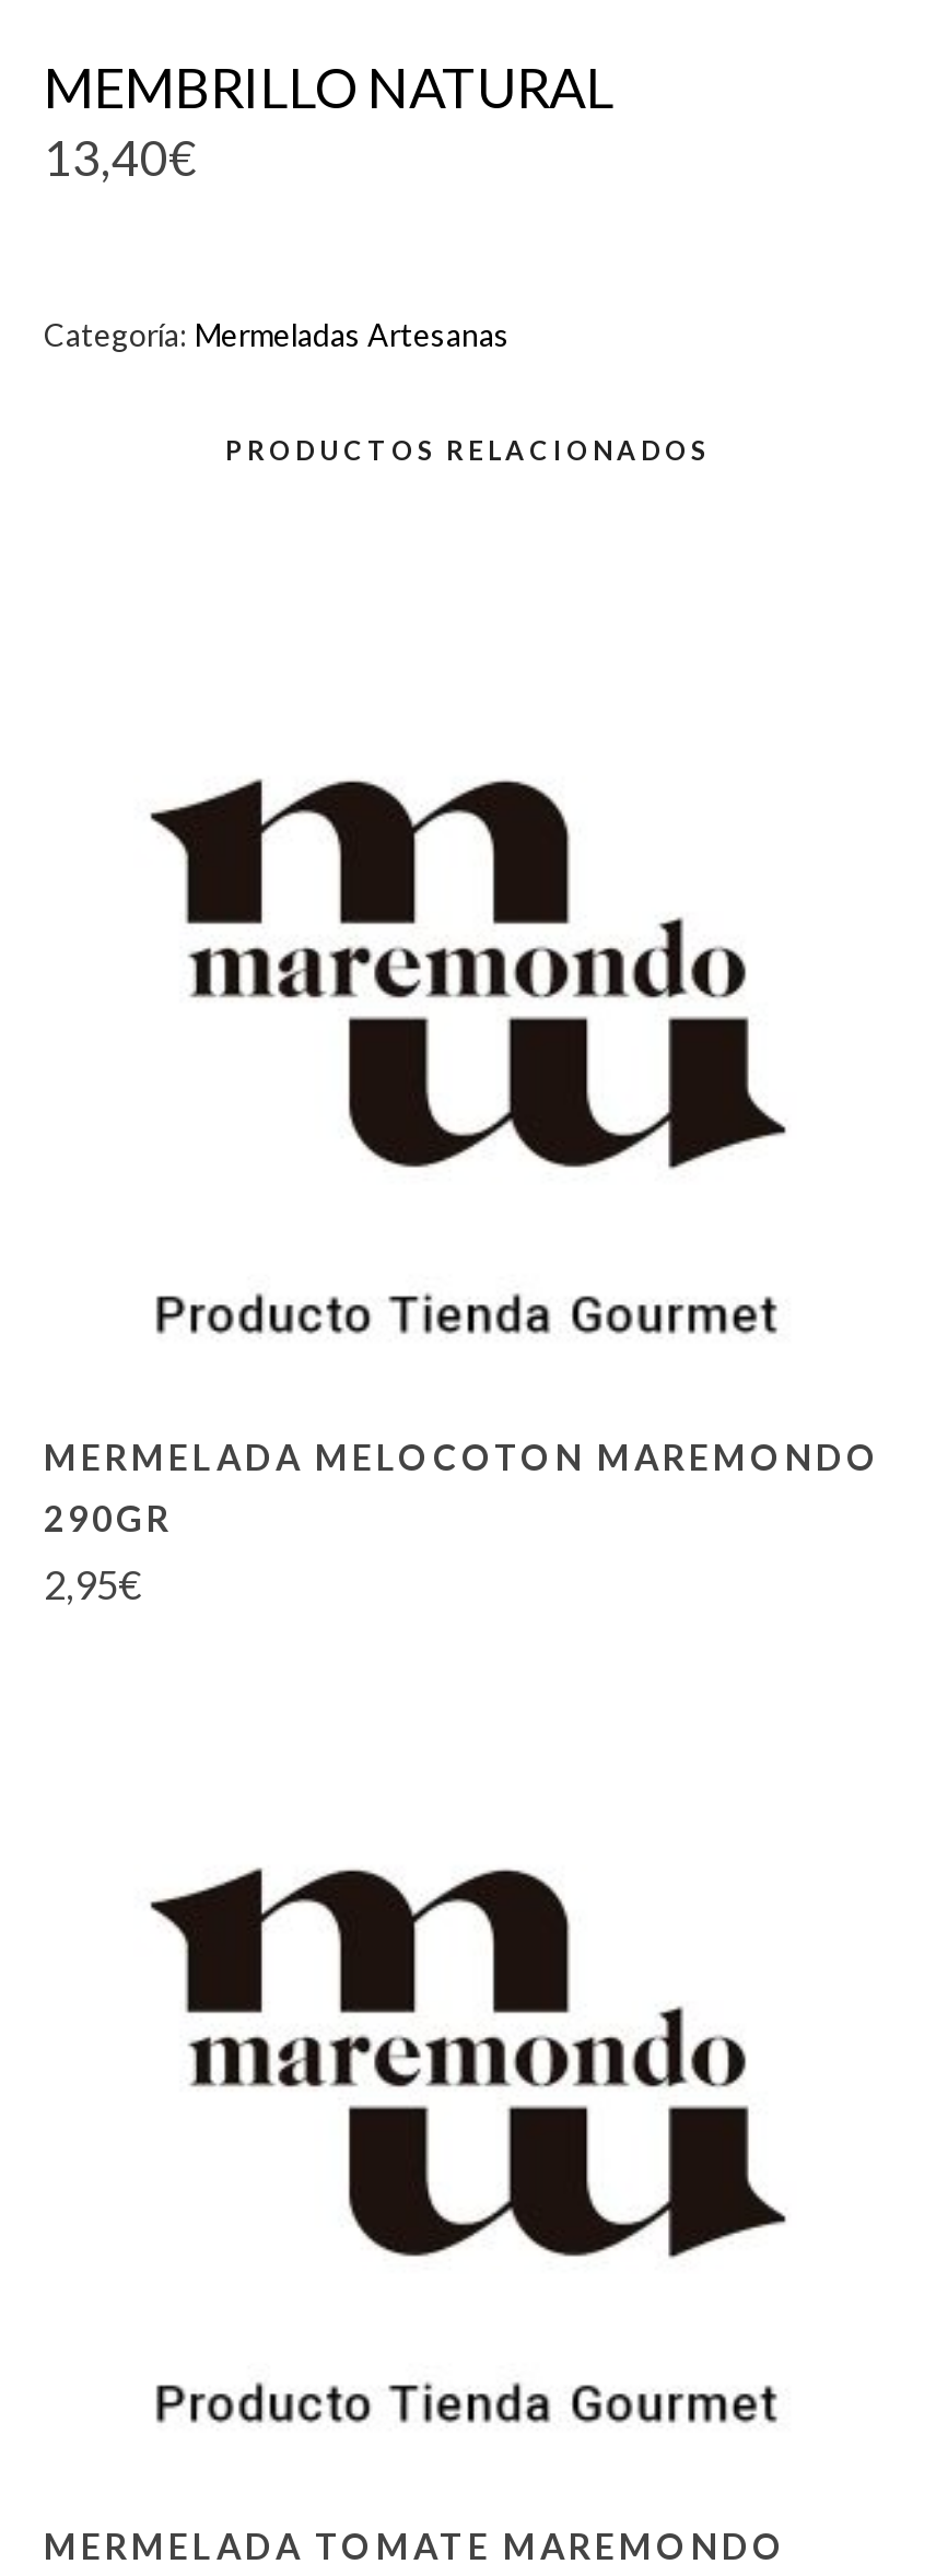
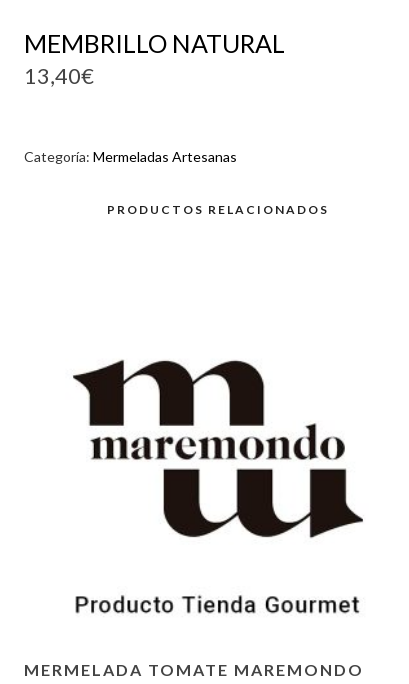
[44,1436,881,1608] MERMELADA MELOCOTON MAREMONDO | 290GR | 2,95€ -> none

